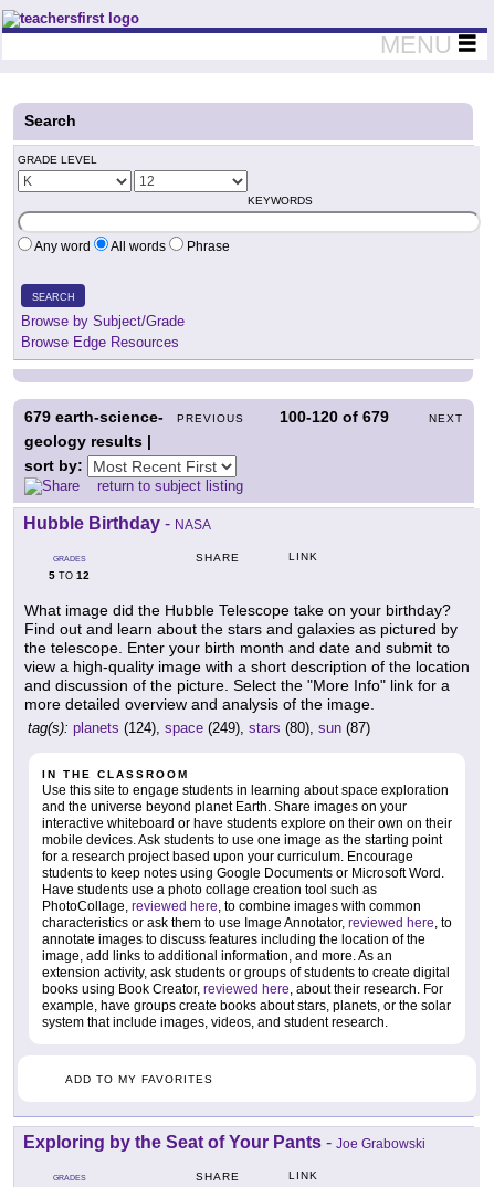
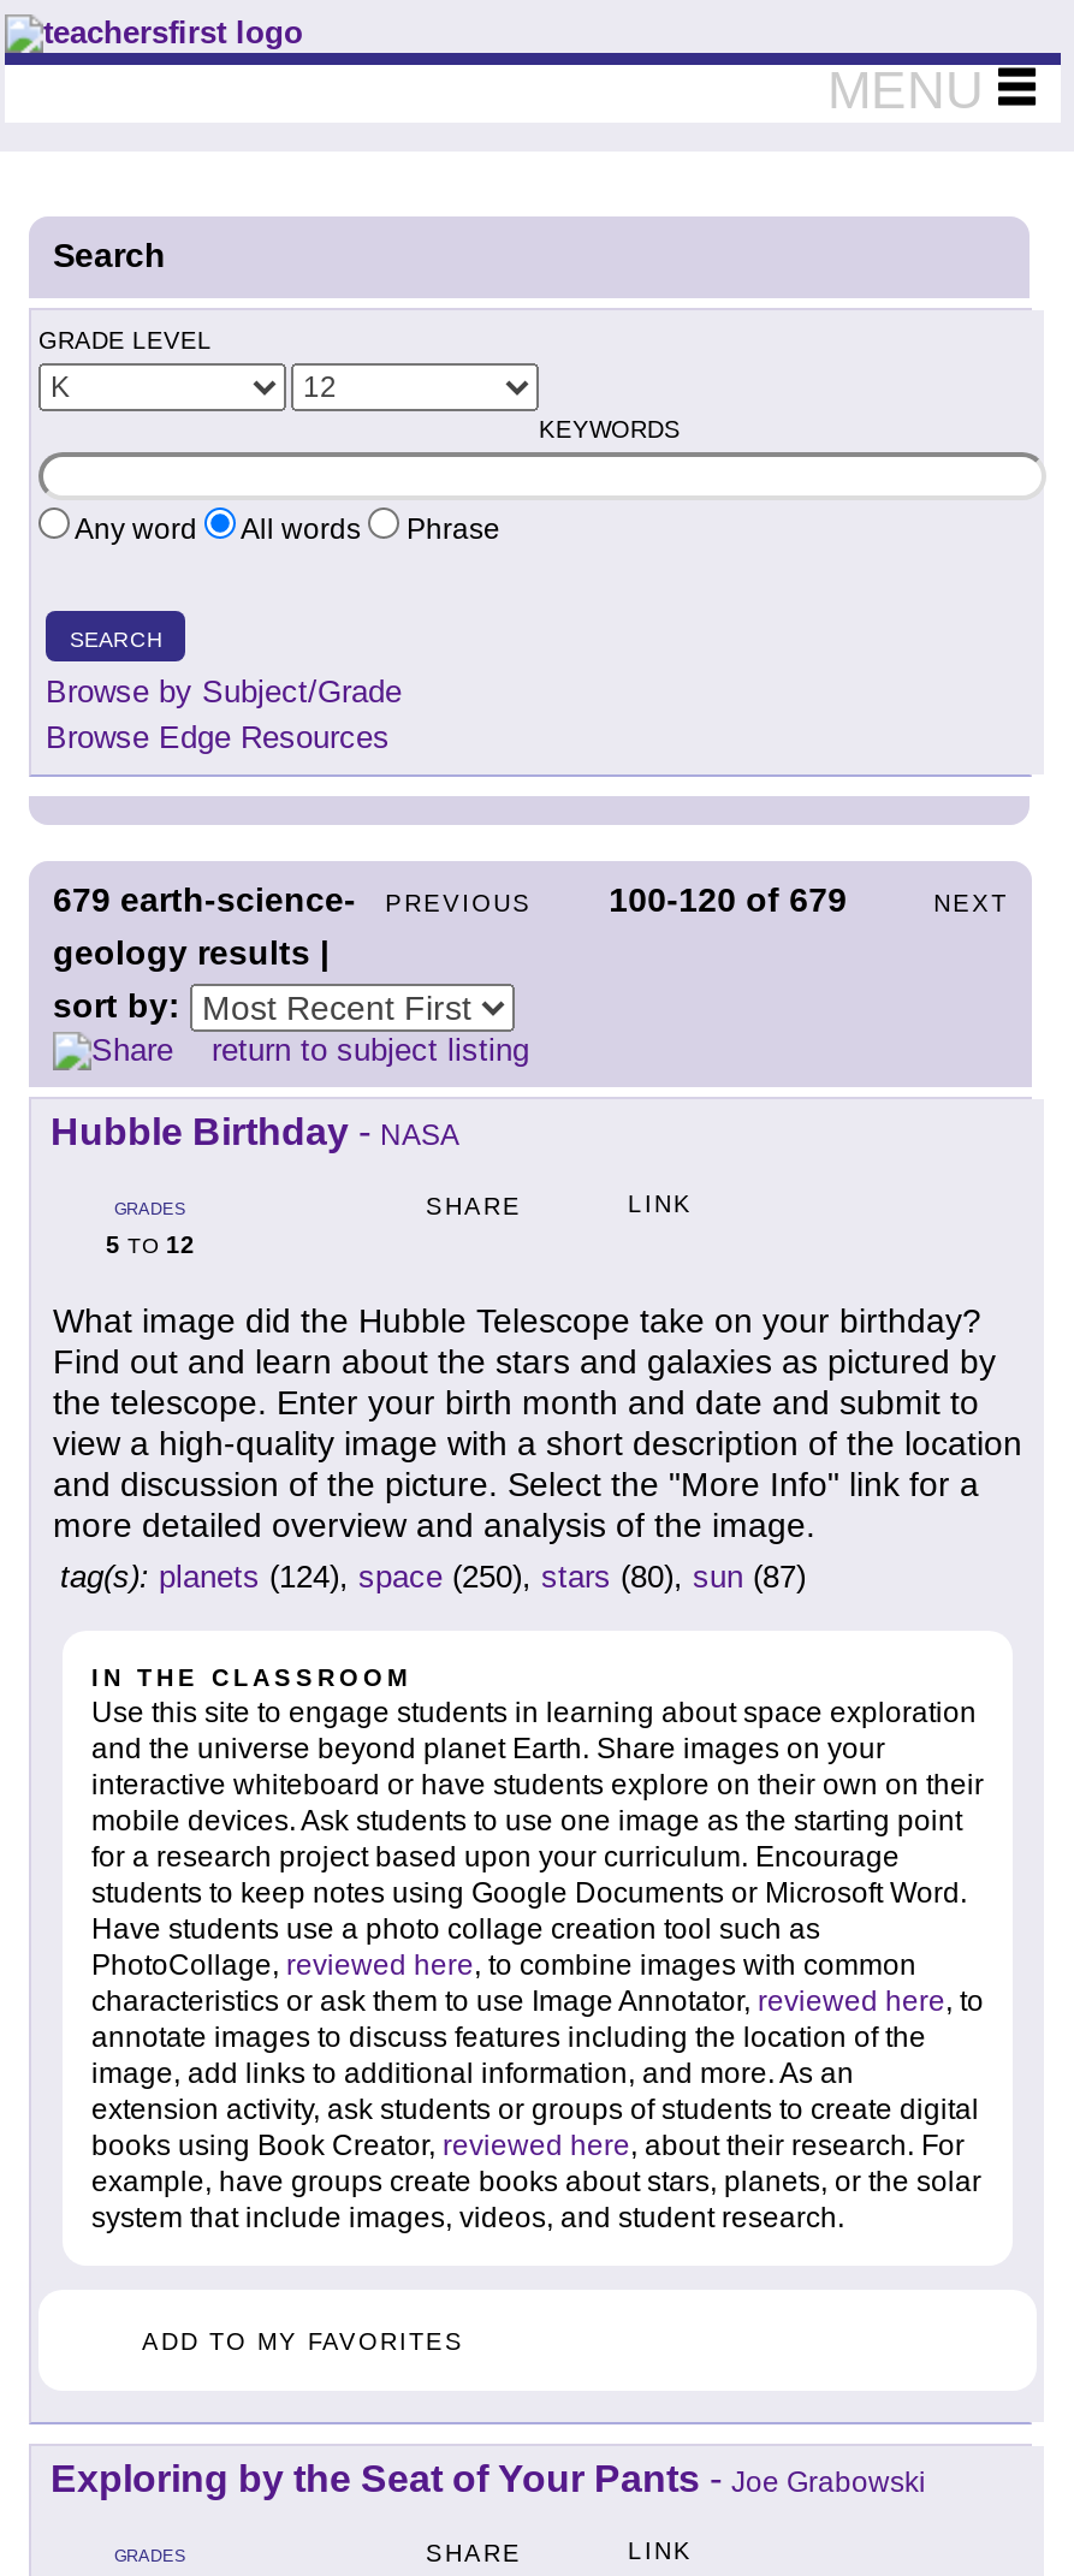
[28,720,370,736] tag(s): planets (124), space (249), stars (80), sun (87) -> [60,1559,806,1595] tag(s): planets (124), space (250), stars (80), sun (87)

